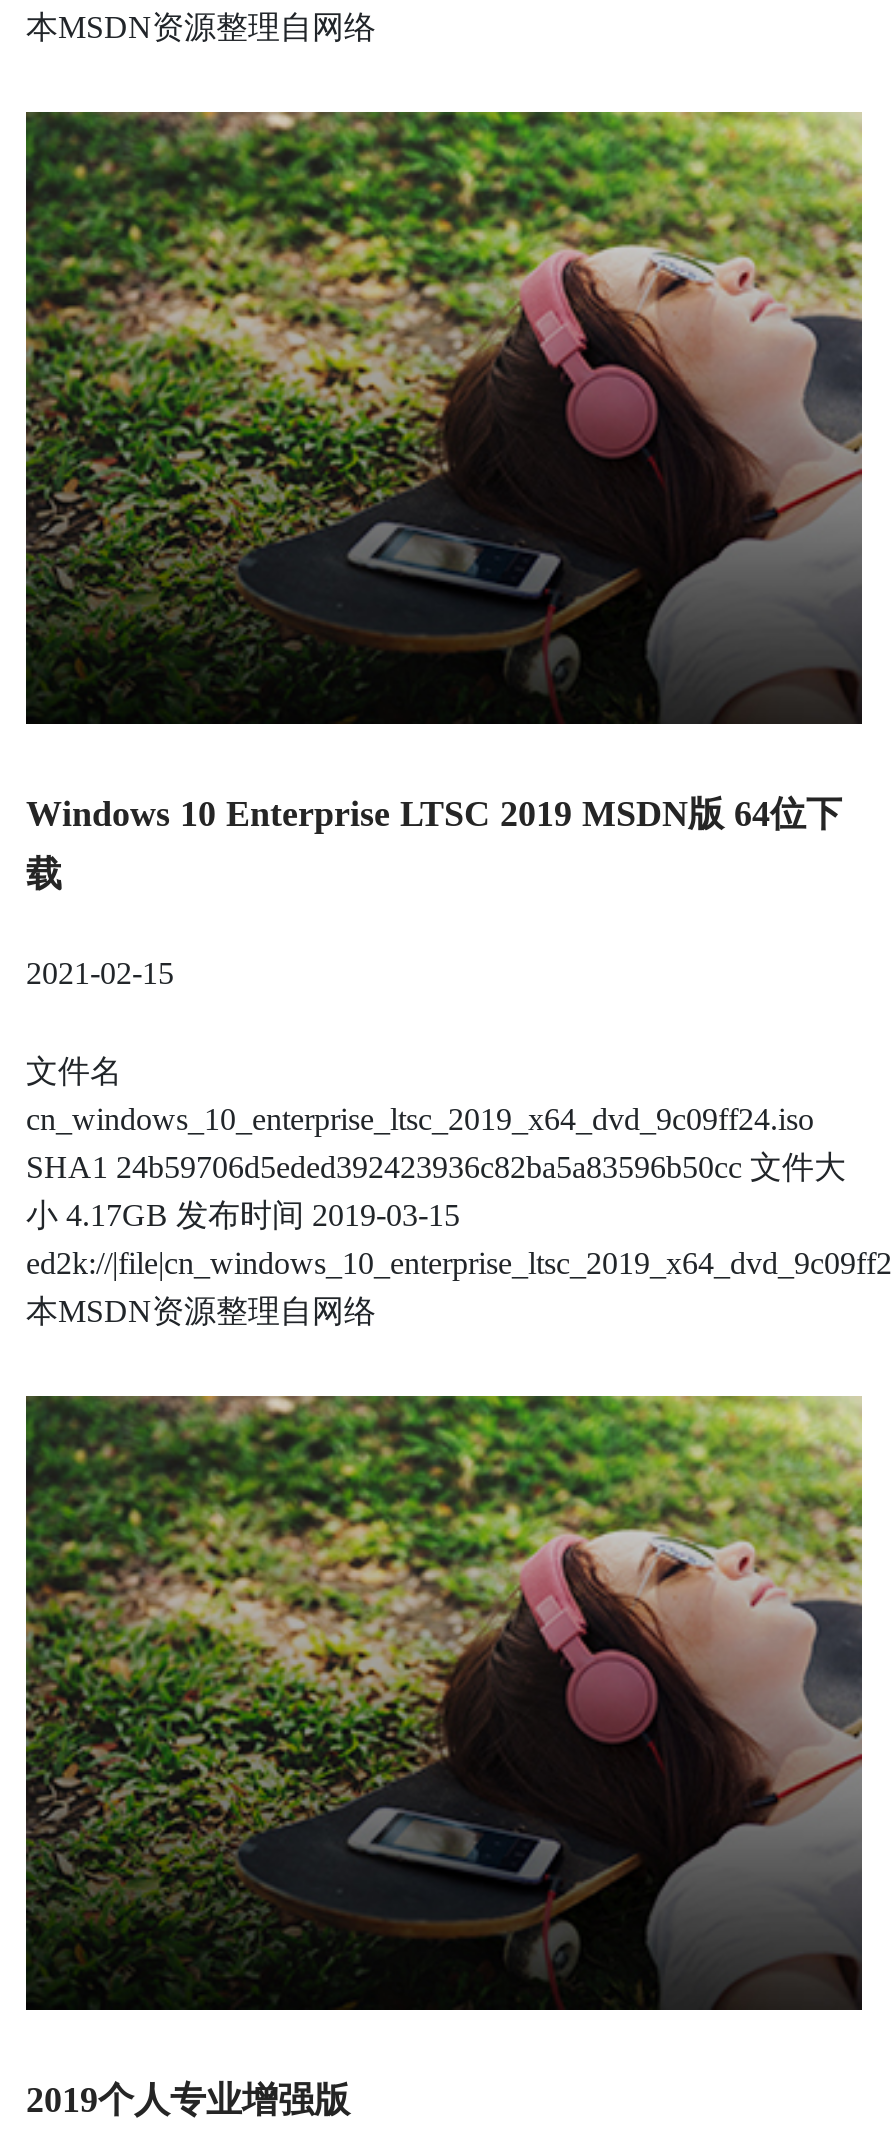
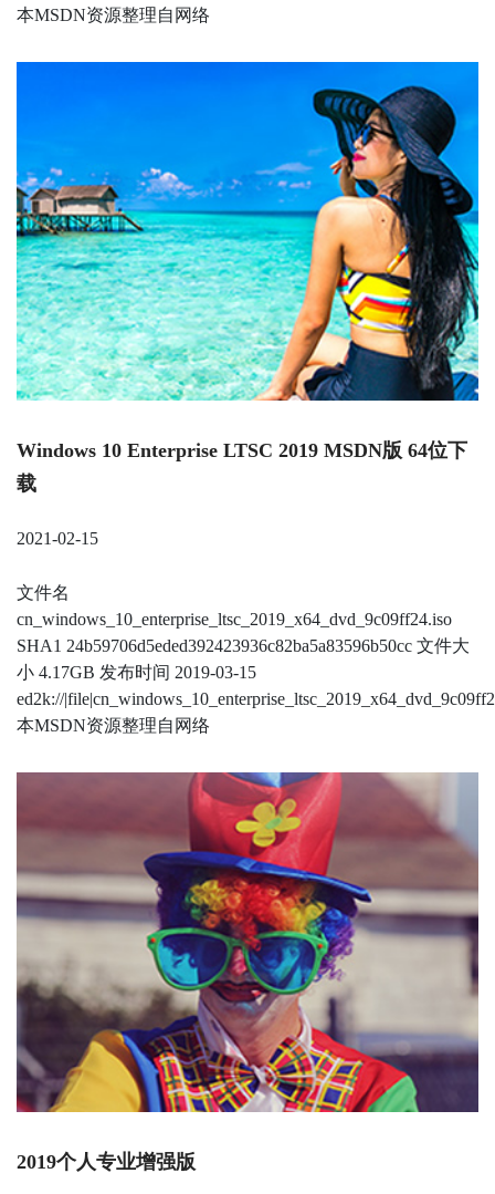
[24,110,864,726] [image] -> [15,61,480,402] [image]
[24,1394,864,2012] [image] -> [15,771,478,1113] [image]

